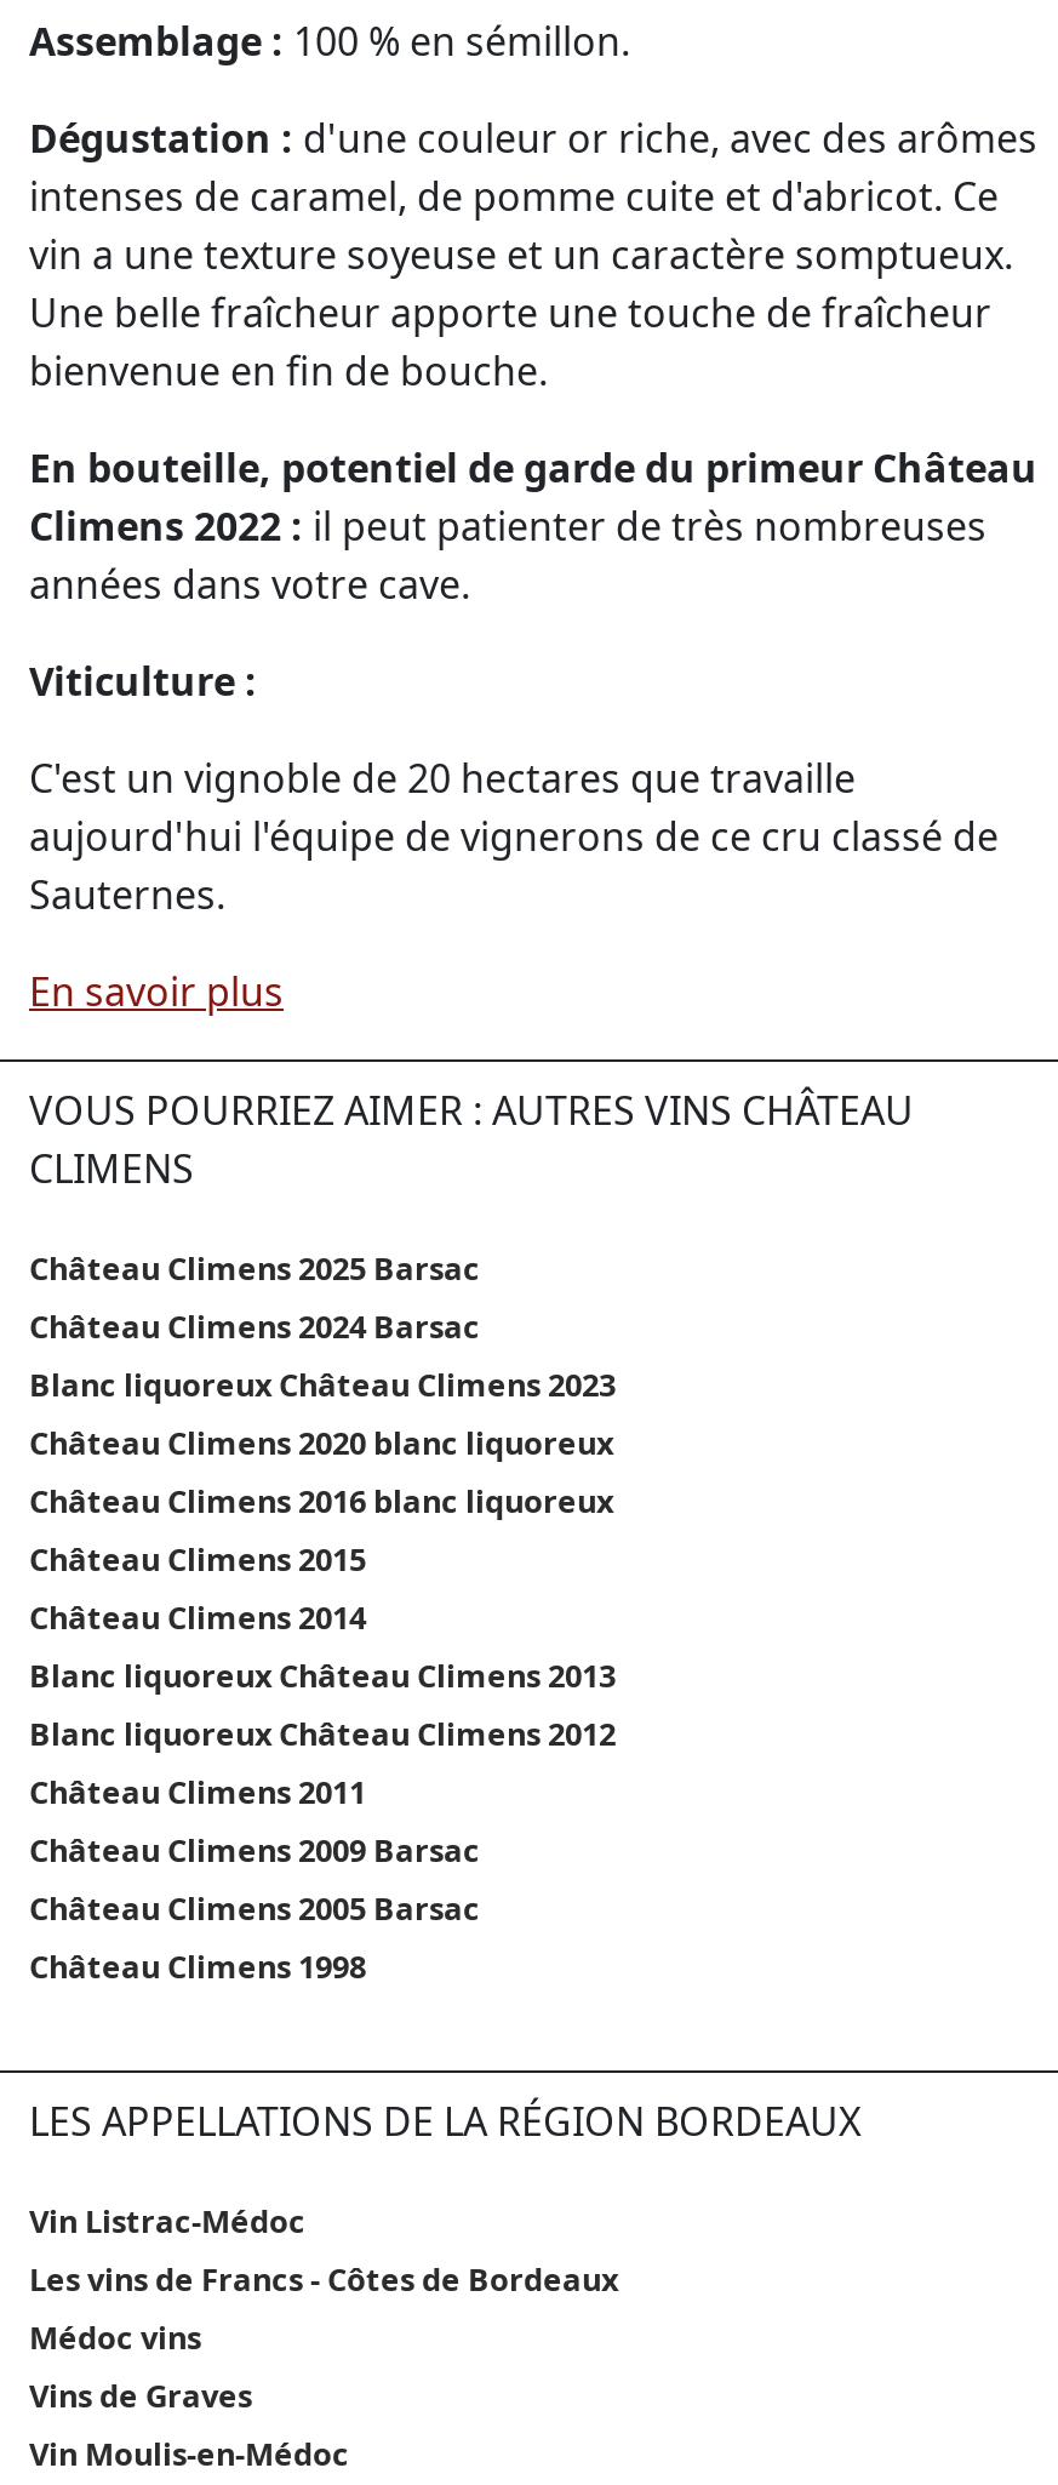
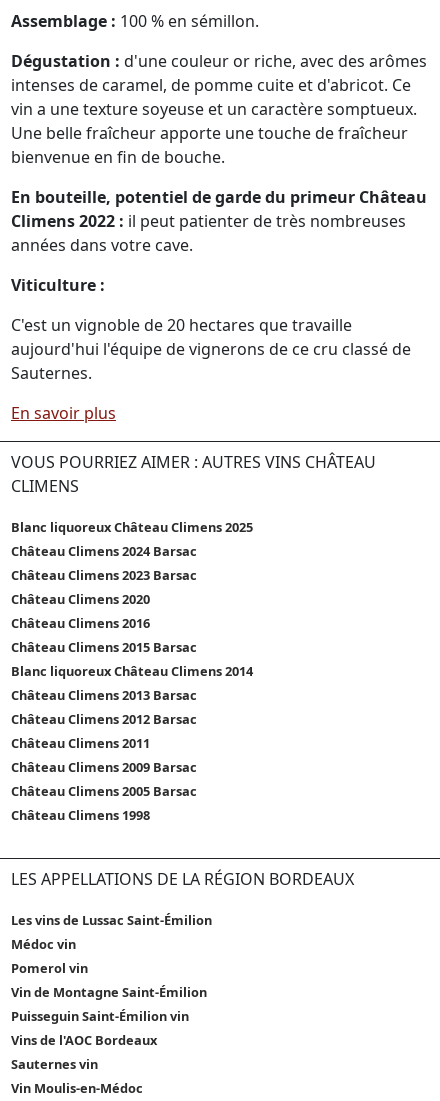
[29,1246,480,1289] Château Climens 2025 Barsac -> [11,518,253,536] Blanc liquoreux Château Climens 2025
[29,1362,616,1755] Blanc liquoreux Château Climens 2023 | Château Climens 2020 blanc liquoreux | Château Climens 2016 blanc liquoreux | Château Climens 2015 | Château Climens 2014 | Blanc liquoreux Château Climens 2013 | Blanc liquoreux Château Climens 2012 -> [11,566,253,728] Château Climens 2023 Barsac | Château Climens 2020 | Château Climens 2016 | Château Climens 2015 Barsac | Blanc liquoreux Château Climens 2014 | Château Climens 2013 Barsac | Château Climens 2012 Barsac
[29,2198,618,2417] Vin Listrac-Médoc | Les vins de Francs - Côtes de Bordeaux | Médoc vins | Vins de Graves -> [11,911,212,1073] Les vins de Lussac Saint-Émilion | Médoc vin | Pomerol vin | Vin de Montagne Saint-Émilion | Puisseguin Saint-Émilion vin | Vins de l'AOC Bordeaux | Sauternes vin

